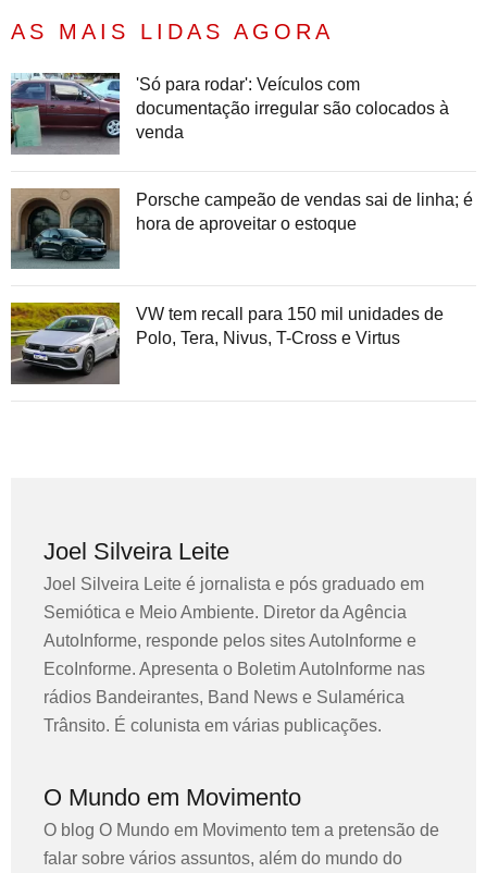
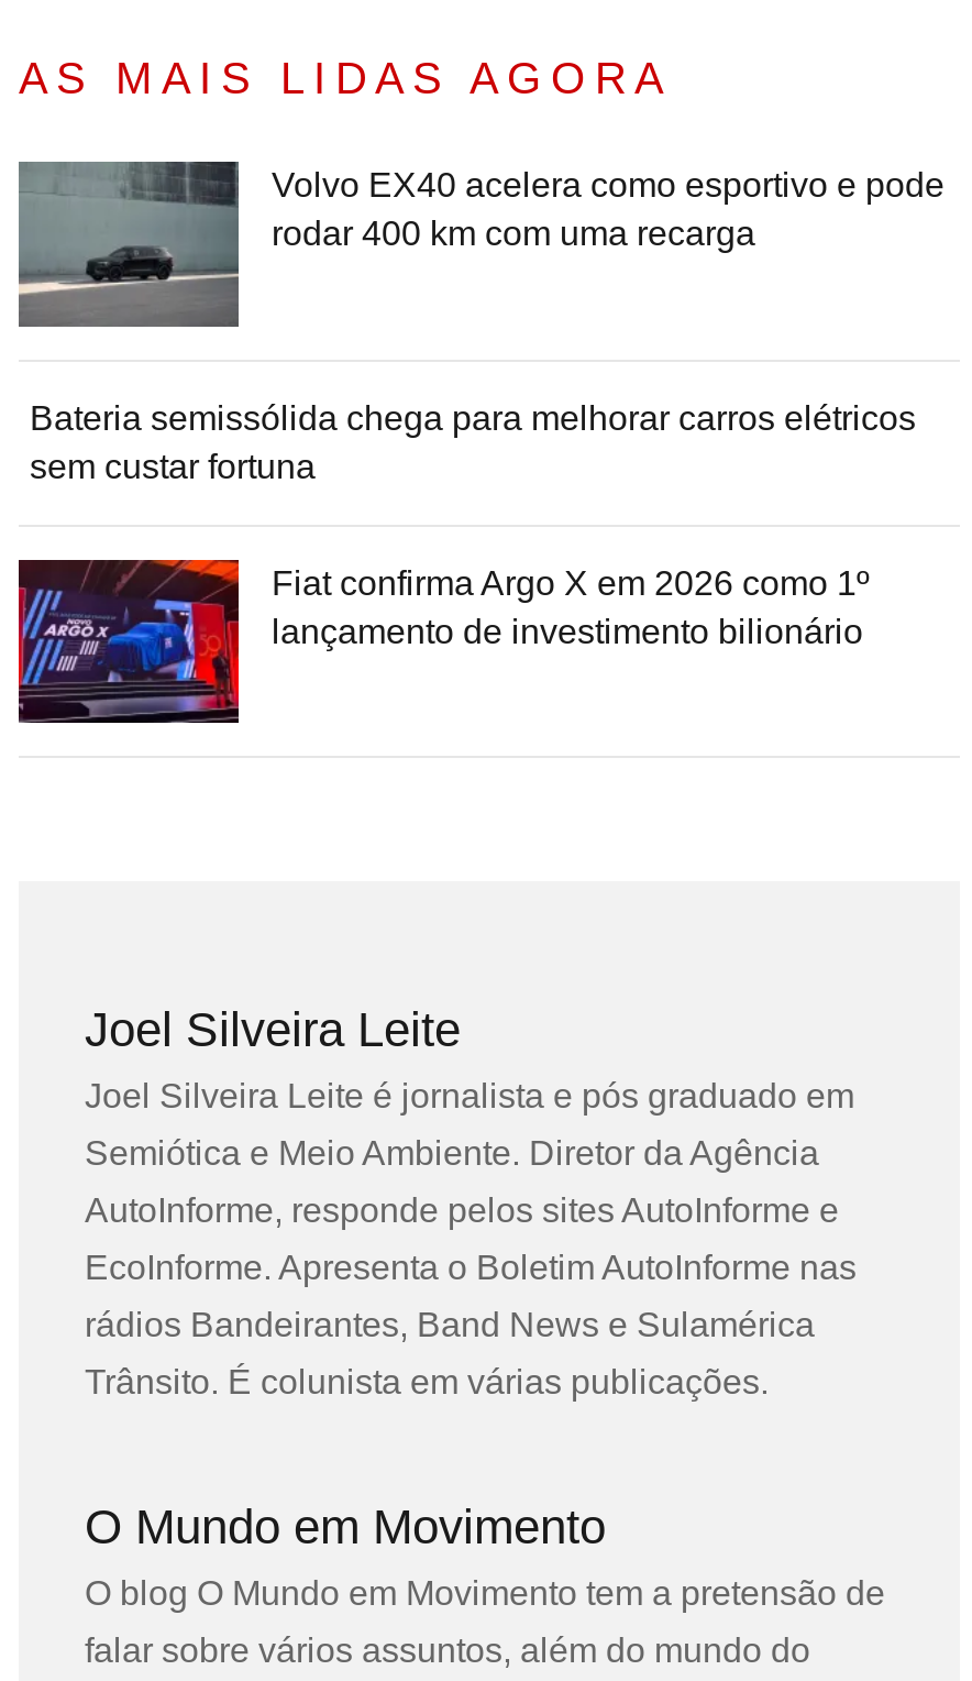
[10,73,449,155] [image] | 'Só para rodar': Veículos com | documentação irregular são colocados à | venda -> [19,160,945,325] [image] | Volvo EX40 acelera como esportivo e pode | rodar 400 km com uma recarga
[136,190,473,233] Porsche campeão de vendas sai de linha; é | hora de aproveitar o estoque -> [30,399,916,484] Bateria semissólida chega para melhorar carros elétricos | sem custar fortuna
[10,302,444,385] [image] | VW tem recall para 150 mil unidades de | Polo, Tera, Nivus, T-Cross e Virtus -> [16,527,870,725] [image] | Fiat confirma Argo X em 2026 como 1º | lançamento de investimento bilionário

